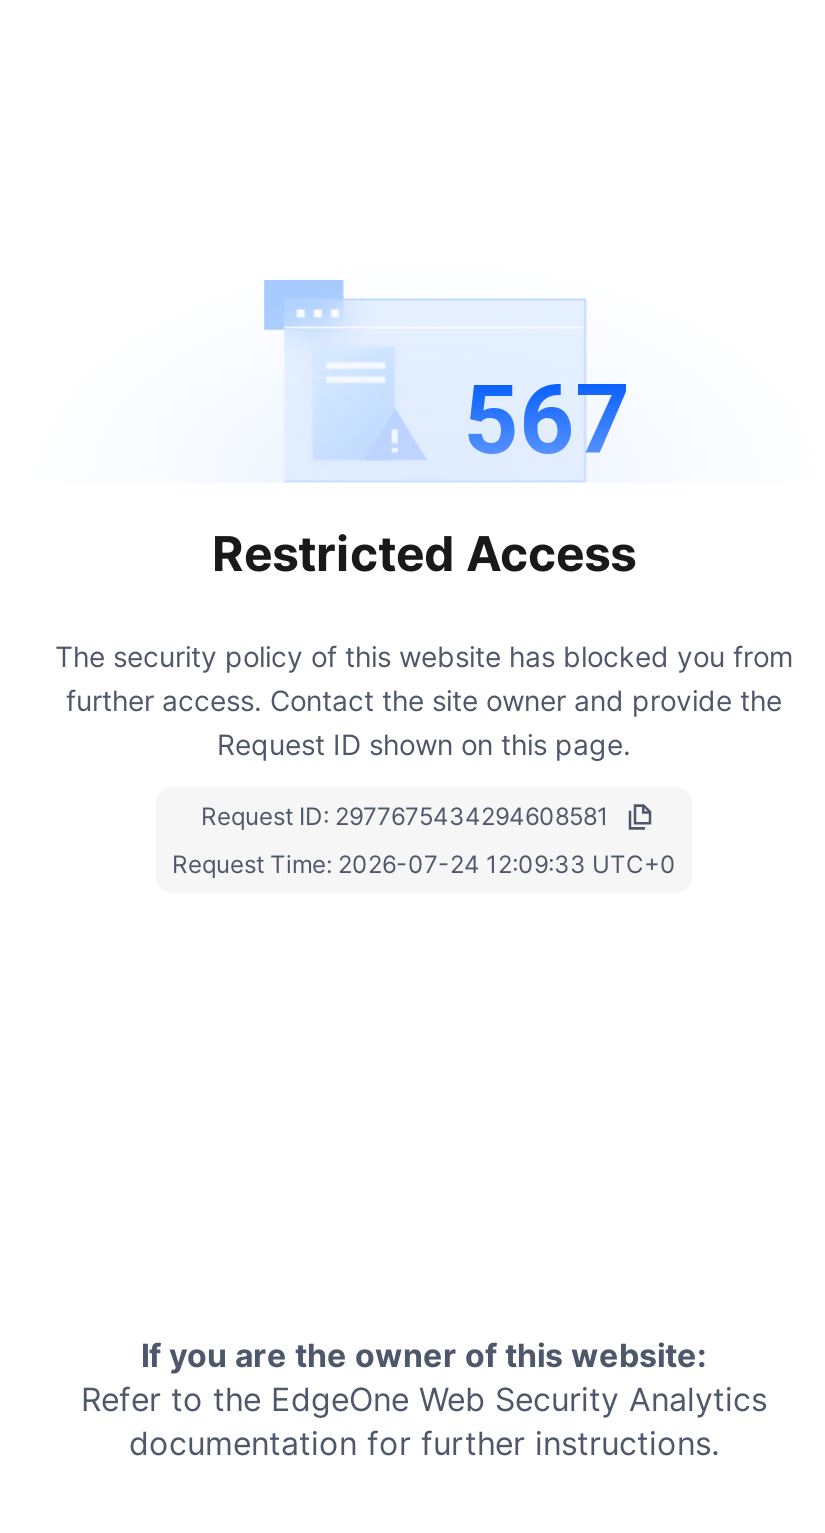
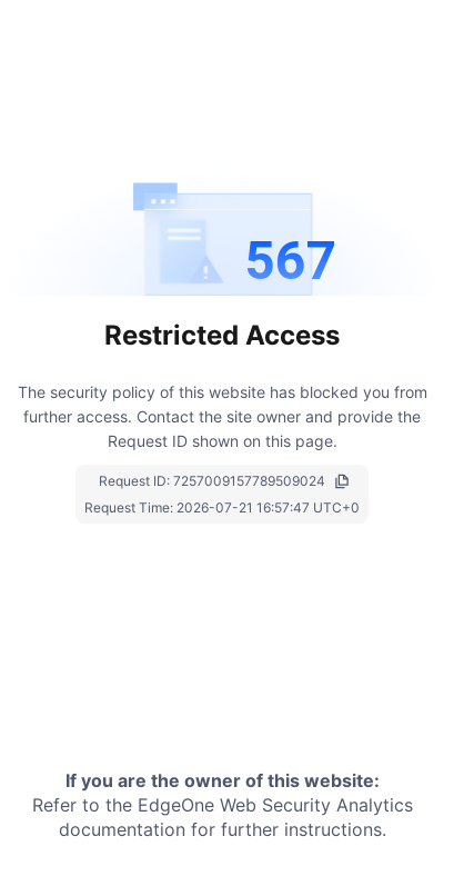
[201,800,609,830] Request ID: 2977675434294608581 -> [98,472,325,489] Request ID: 7257009157789509024
[172,848,676,878] Request Time: 2026-07-24 12:09:33 UTC+0 -> [84,499,360,515] Request Time: 2026-07-21 16:57:47 UTC+0

